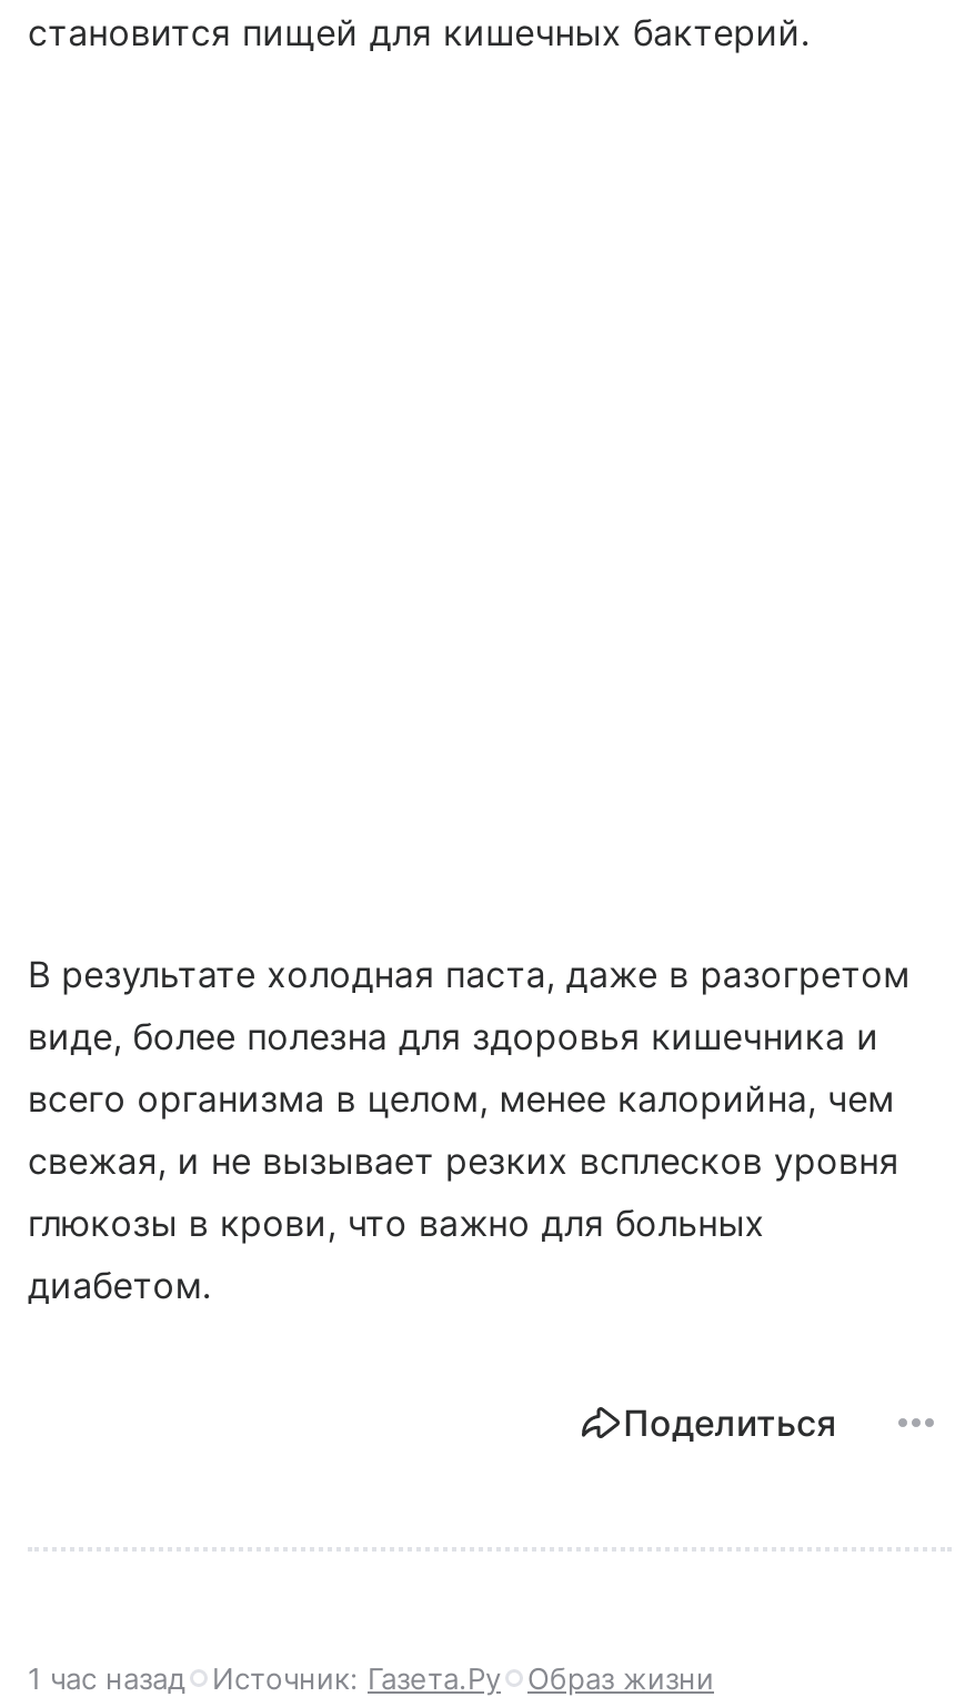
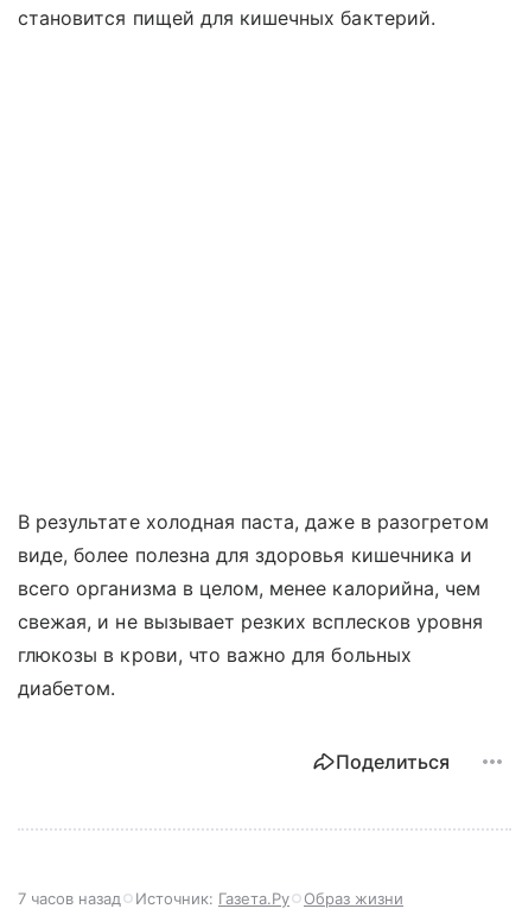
[28,1661,714,1697] 1 час назад Источник: Газета.Ру Образ жизни -> [18,889,403,908] 7 часов назад Источник: Газета.Ру Образ жизни

